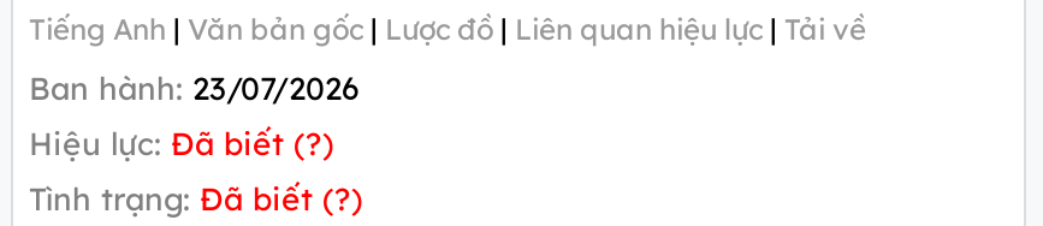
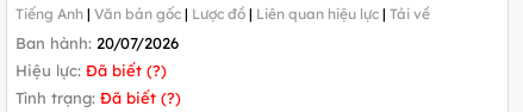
[29,68,358,106] Ban hành: 23/07/2026 -> [15,34,178,53] Ban hành: 20/07/2026

